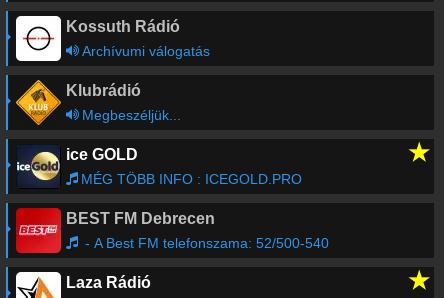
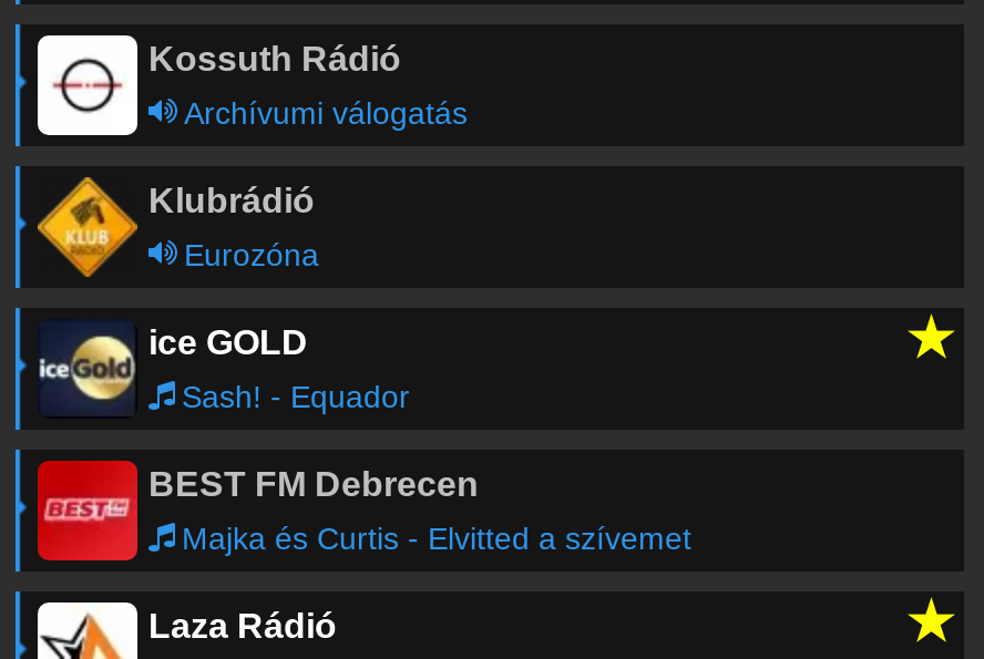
[82,107,181,123] Megbeszéljük... -> [184,236,319,271] Eurozóna
[81,171,302,187] MÉG TÖBB INFO : ICEGOLD.PRO -> [182,378,410,413] Sash! - Equador
[81,235,329,251] - A Best FM telefonszama: 52/500-540 -> [182,519,691,555] Majka és Curtis - Elvitted a szívemet

